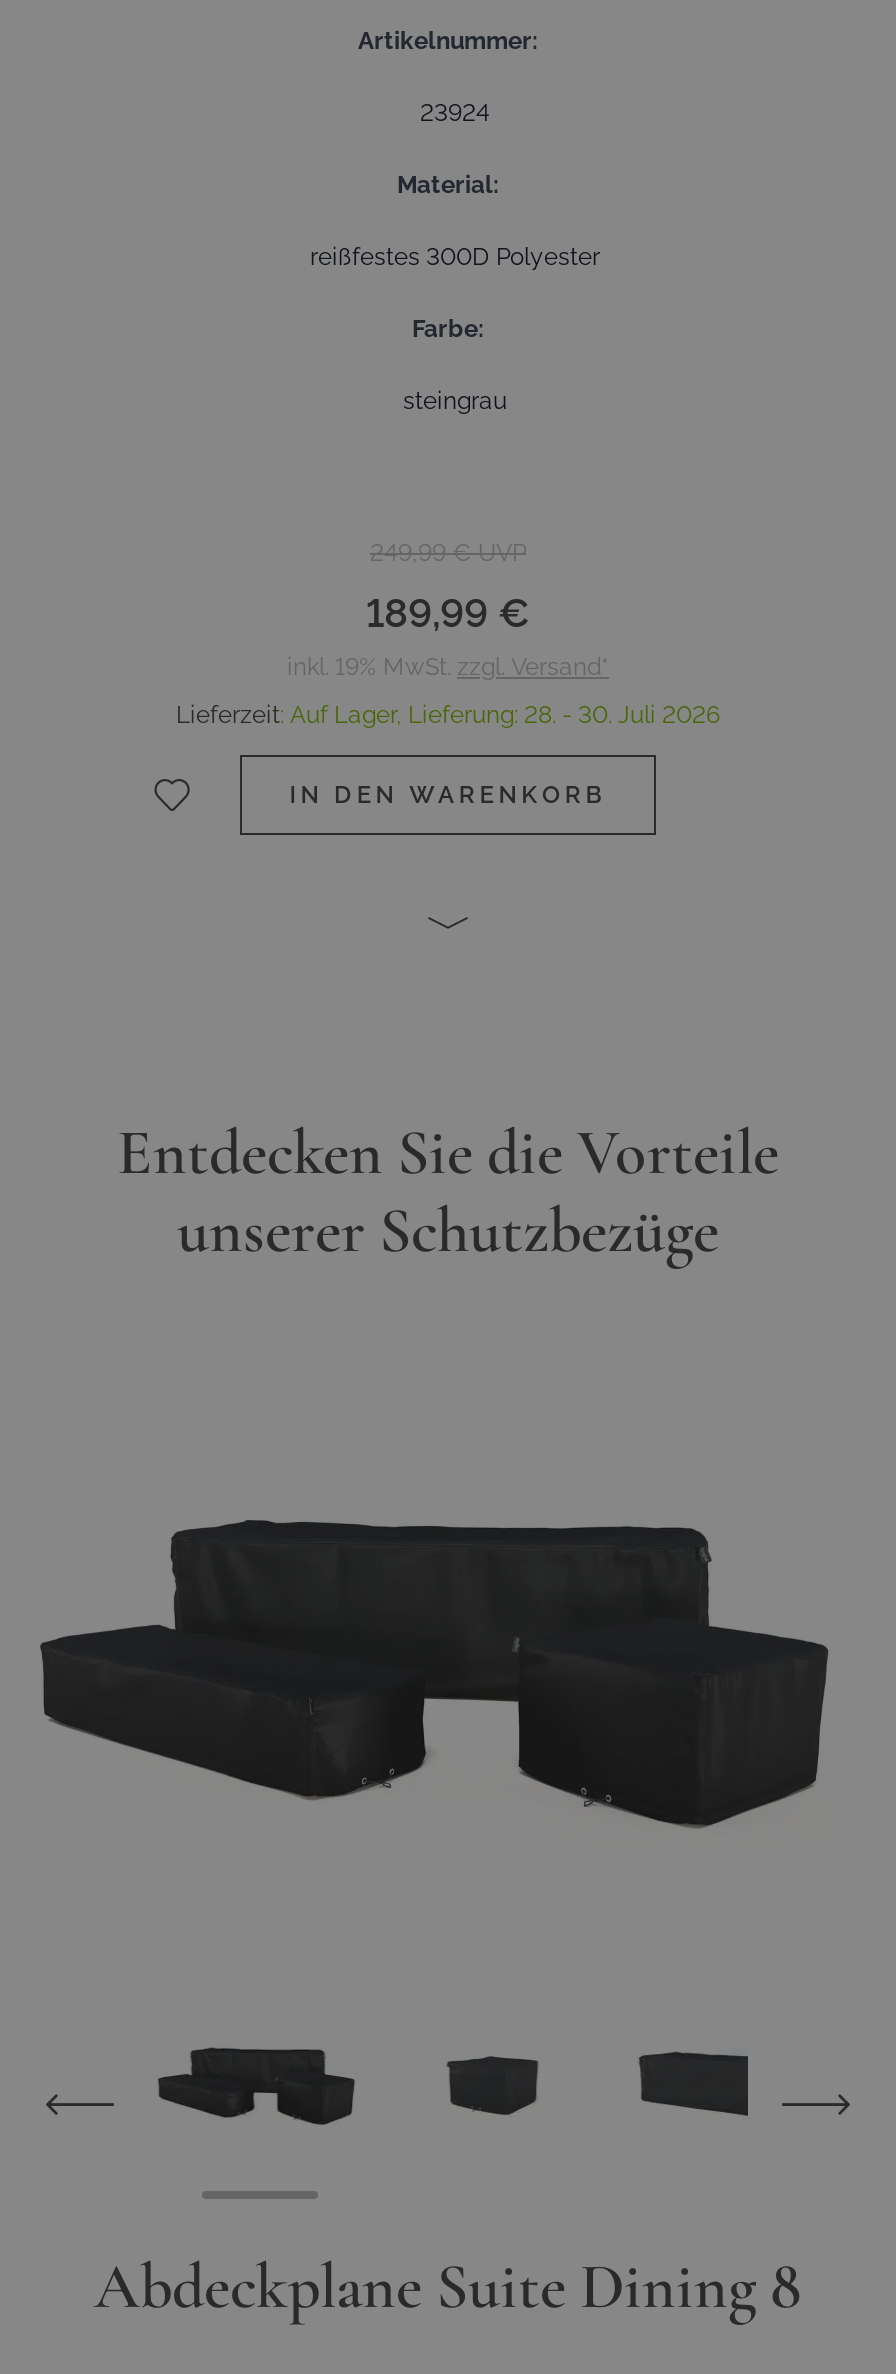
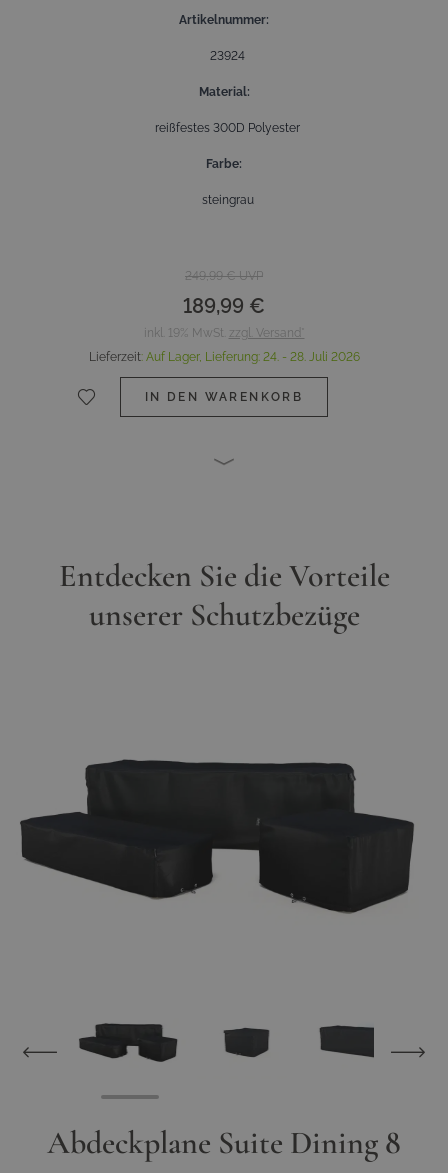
[176,701,720,729] Lieferzeit: Auf Lager, Lieferung: 28. - 30. Juli 2026 -> [88,350,359,364] Lieferzeit: Auf Lager, Lieferung: 24. - 28. Juli 2026

